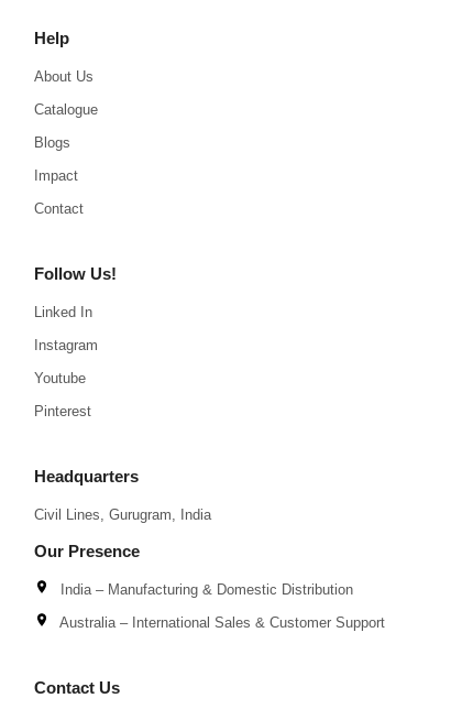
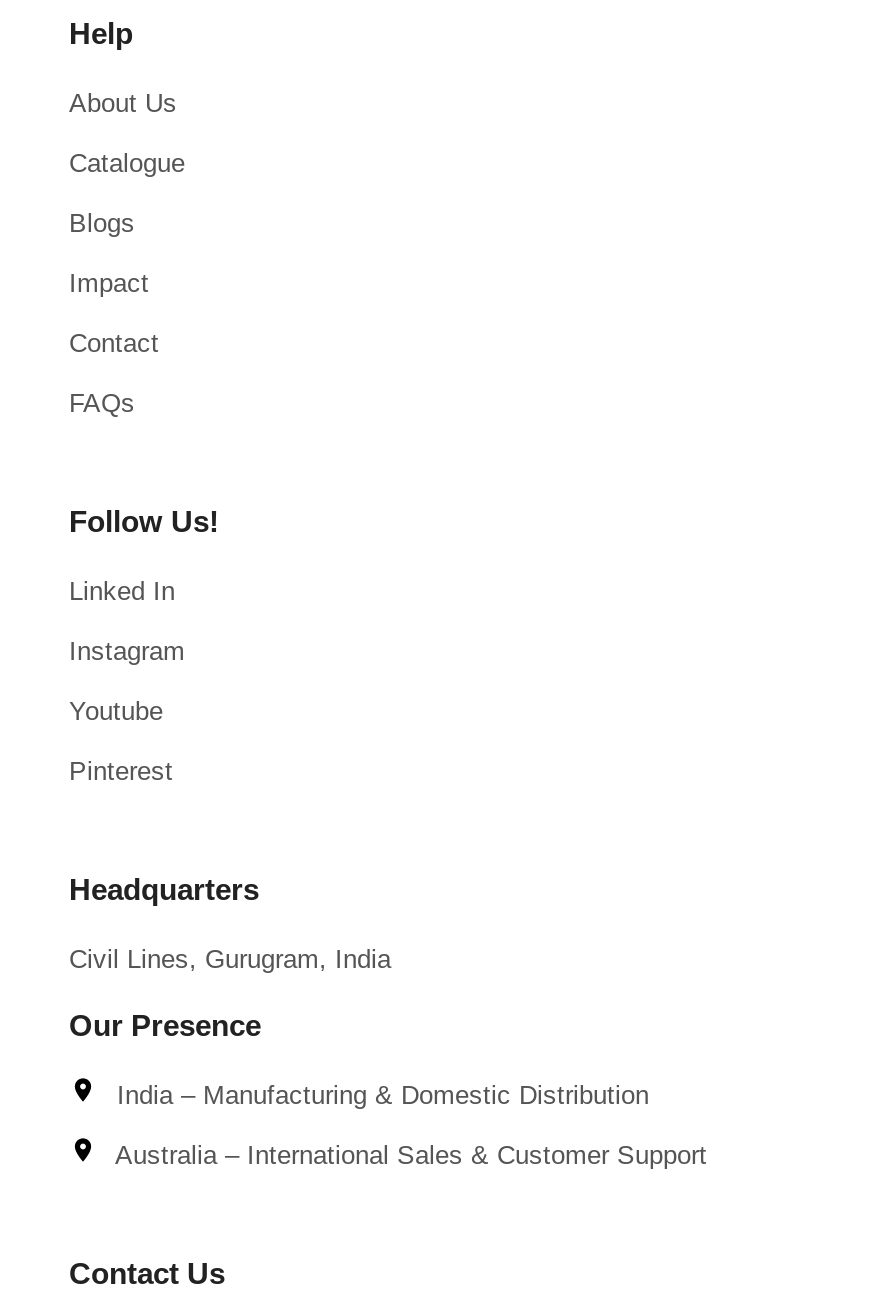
none -> [69,388,135,418] FAQs

